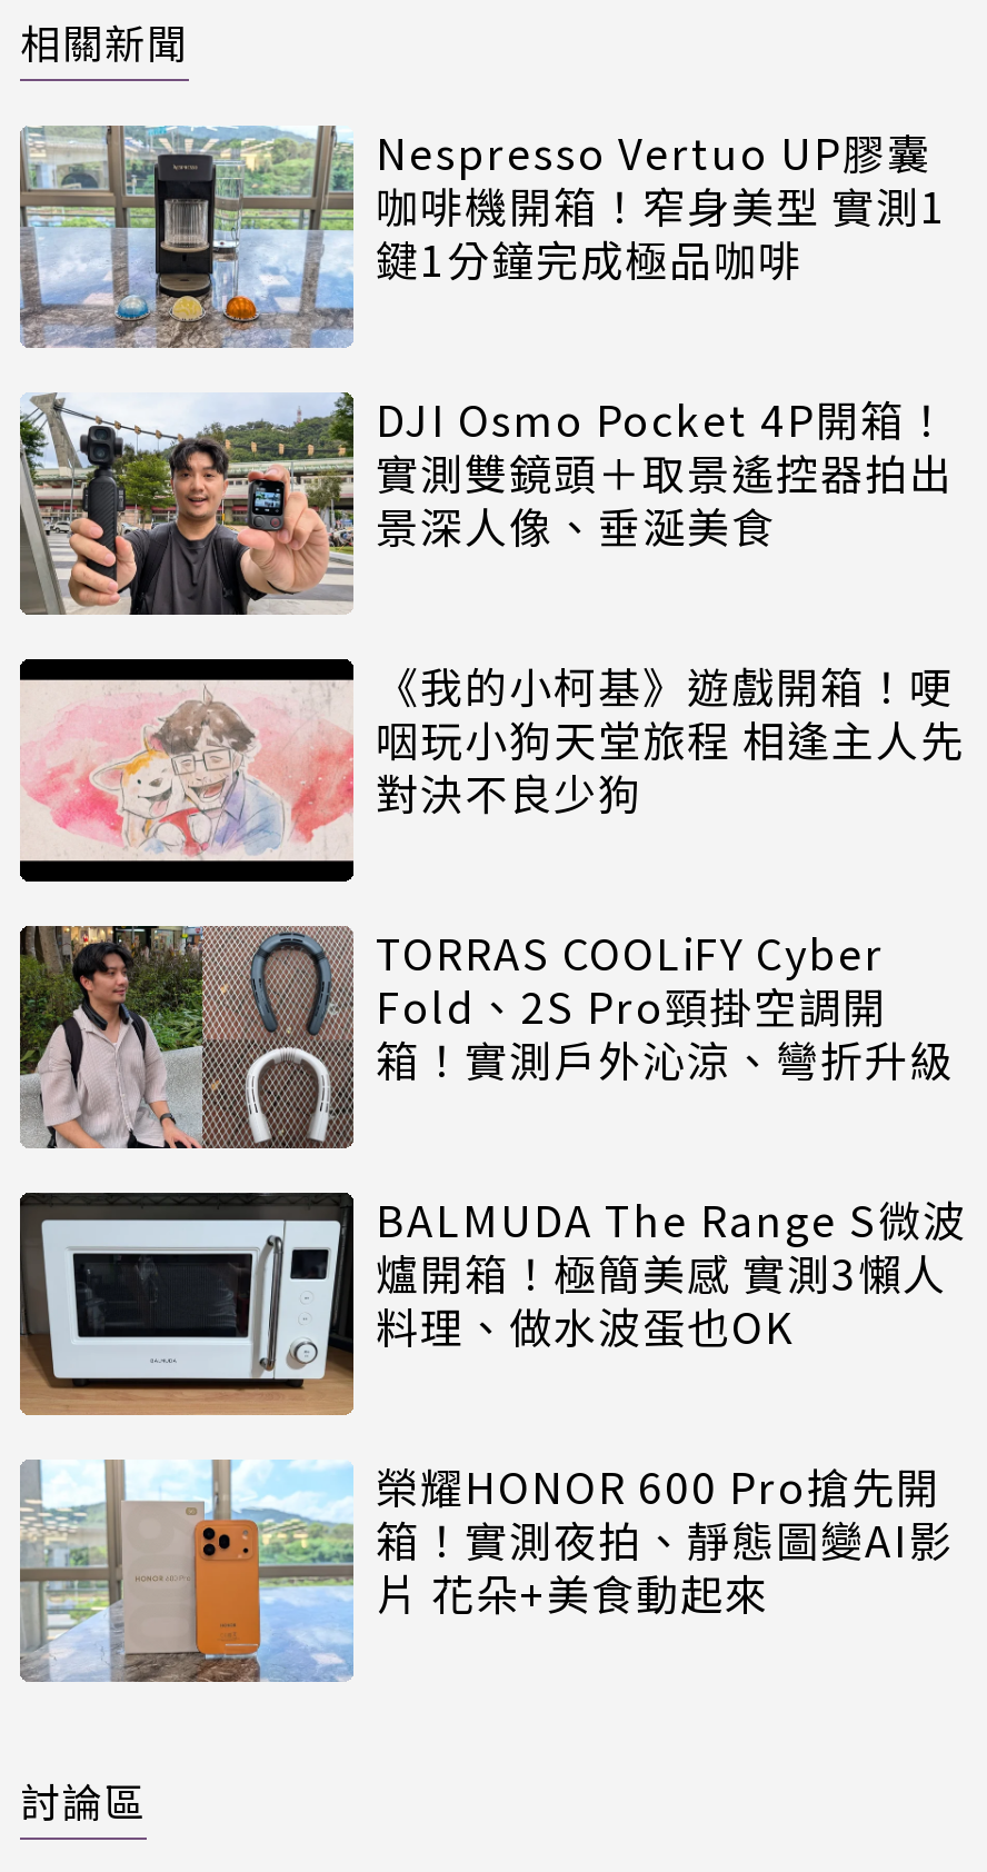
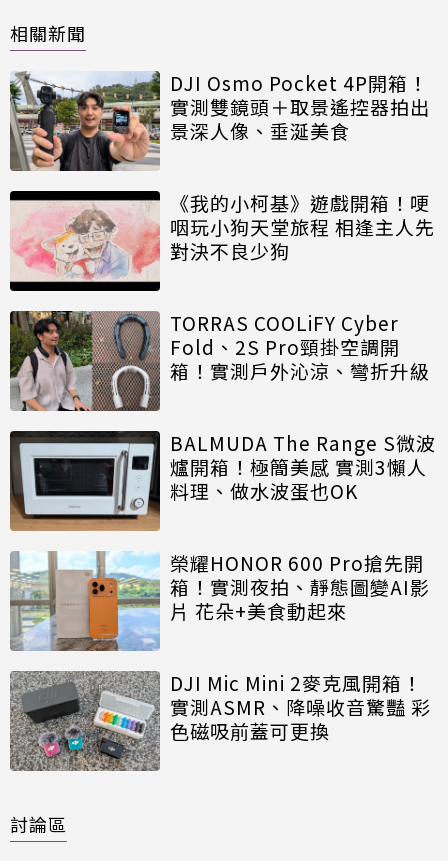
[20,120,947,348] [image] | Nespresso Vertuo UP膠囊 | 咖啡機開箱！窄身美型 實測1 | 鍵1分鐘完成極品咖啡 -> none
moved [16,387,967,1621] -> [8,68,436,623]: [image] | DJI Osmo Pocket 4P開箱！ | 實測雙鏡頭＋取景遙控器拍出 | ... | 箱！實測夜拍、靜態圖變AI影 | 片 花朵+美食動起來
none -> [10,668,431,772] [image] | DJI Mic Mini 2麥克風開箱！ | 實測ASMR、降噪收音驚豔 彩 | 色磁吸前蓋可更換

